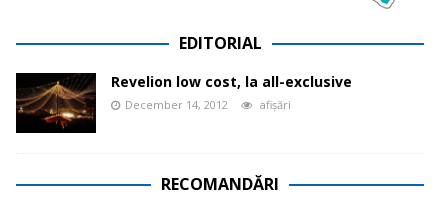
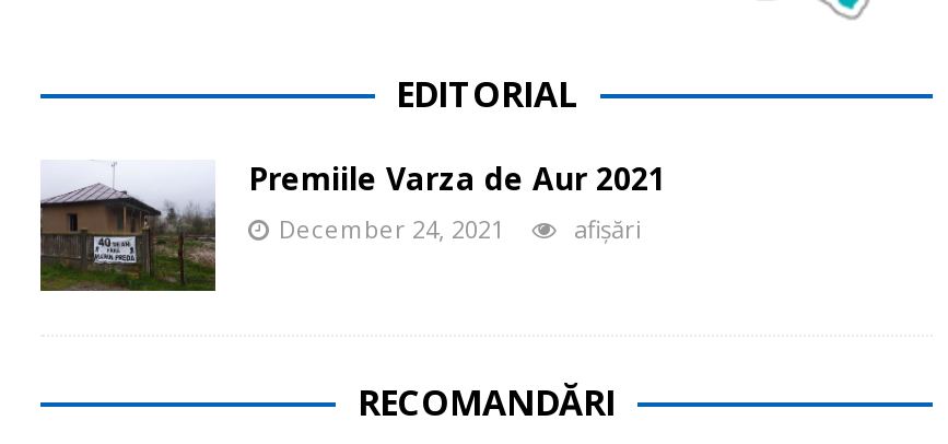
[15,72,352,133] [image] | Revelion low cost, la all-exclusive | December 14, 2012 -> [38,157,666,293] [image] | Premiile Varza de Aur 2021 | December 24, 2021

